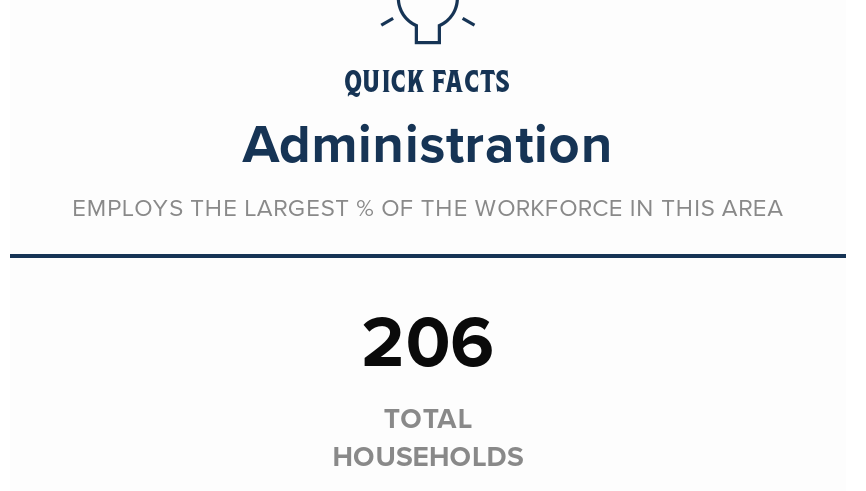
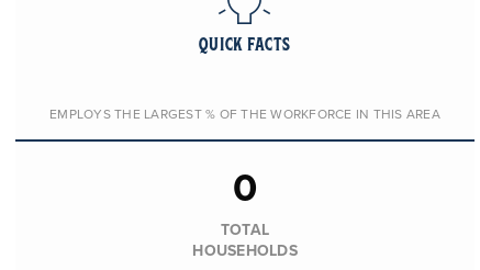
[242,112,614,178] Administration -> none
[361,300,495,386] 206 -> [233,165,257,212] 0

